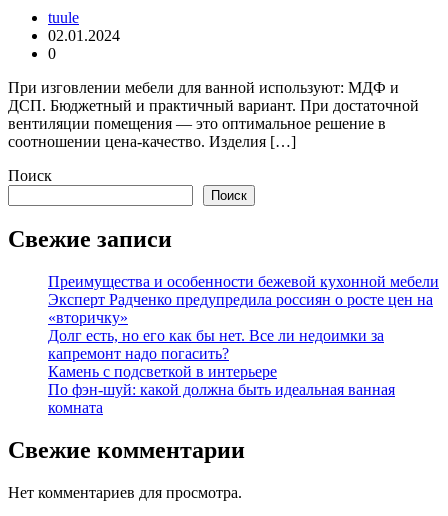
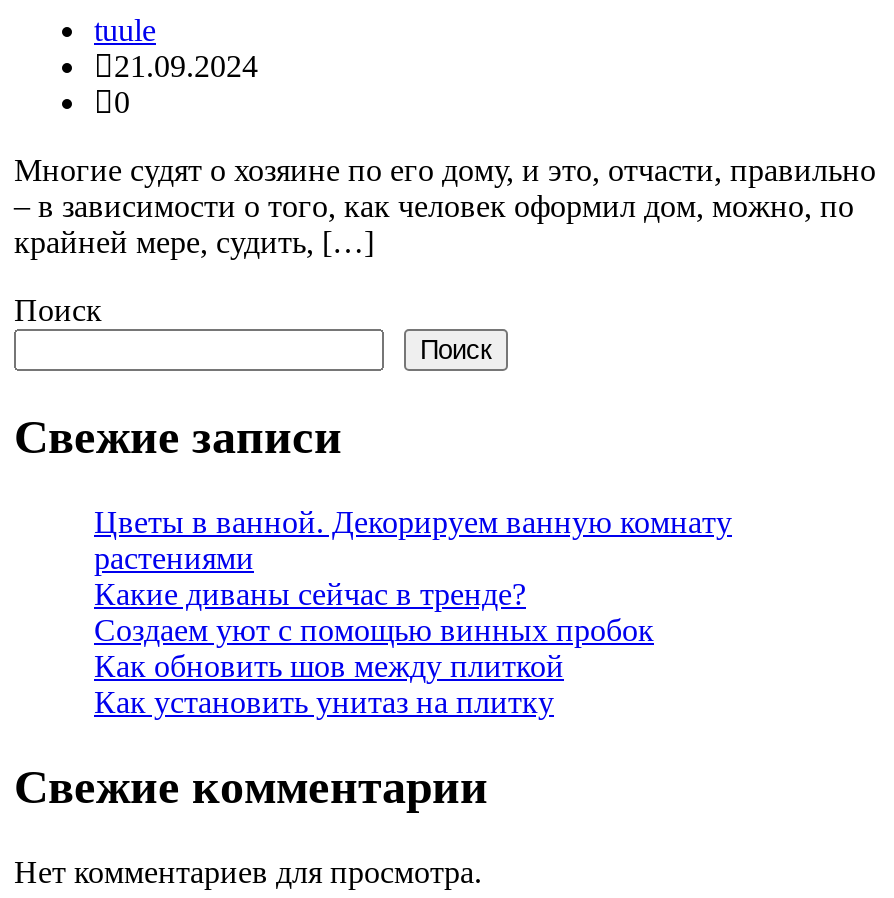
[48,27,120,44] 02.01.2024 -> [114,49,258,83] 21.09.2024
[8,79,419,150] При изговлении мебели для ванной используют: МДФ и | ДСП. Бюджетный и практичный вариант. При достаточной | вентиляции помещения — это оптимальное решение в | соотношении цена-качество. Изделия […] -> [14,153,876,259] Многие судят о хозяине по его дому, и это, отчасти, правильно | – в зависимости о того, как человек оформил дом, можно, по | крайней мере, судить, […]
[48,273,439,416] Преимущества и особенности бежевой кухонной мебели | Эксперт Радченко предупредила россиян о росте цен на | «вторичку» | Долг есть, но его как бы нет. Все ли недоимки за | капремонт надо погасить? | Камень с подсветкой в интерьере | По фэн-шуй: какой должна быть идеальная ванная | комната -> [94,505,732,719] Цветы в ванной. Декорируем ванную комнату | растениями | Какие диваны сейчас в тренде? | Создаем уют с помощью винных пробок | Как обновить шов между плиткой | Как установить унитаз на плитку

